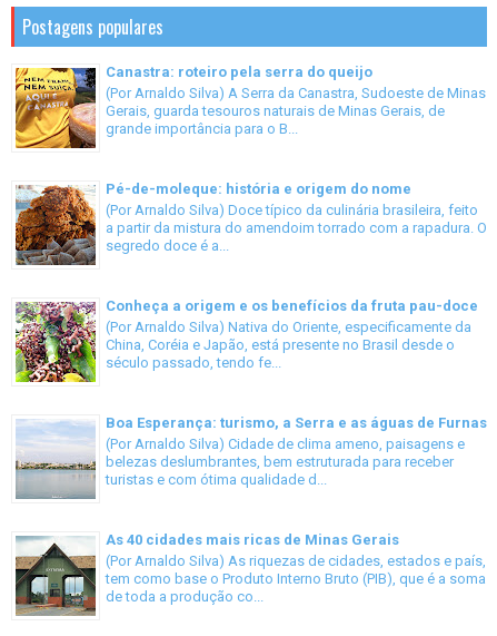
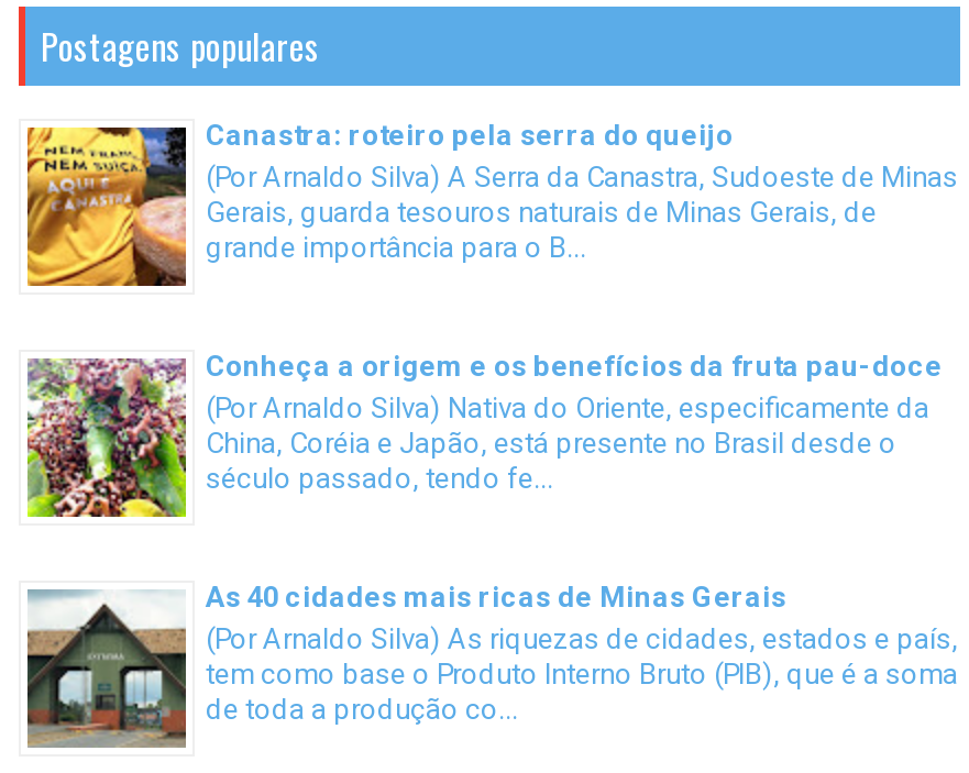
[14,180,487,266] [image] | Pé-de-moleque: história e origem do nome | (Por Arnaldo Silva) Doce típico da culinária brasileira, feito | a partir da mistura do amendoim torrado com a rapadura. O | segredo doce é a... -> none
[16,414,487,499] [image] | Boa Esperança: turismo, a Serra e as águas de Furnas | (Por Arnaldo Silva) Cidade de clima ameno, paisagens e | belezas deslumbrantes, bem estruturada para receber | turistas e com ótima qualidade d... -> none

